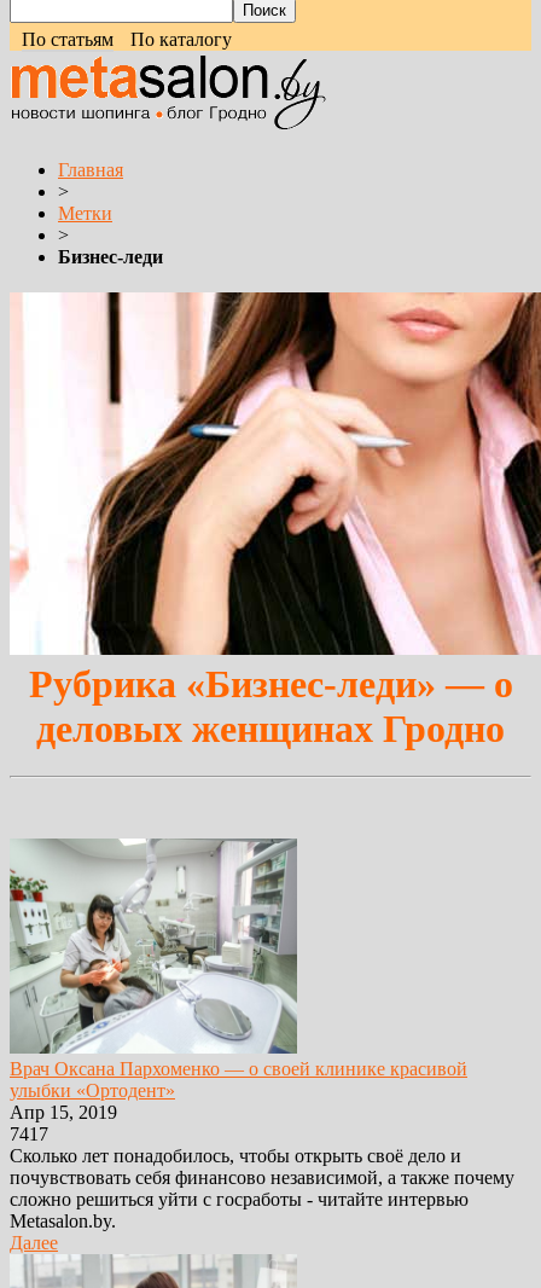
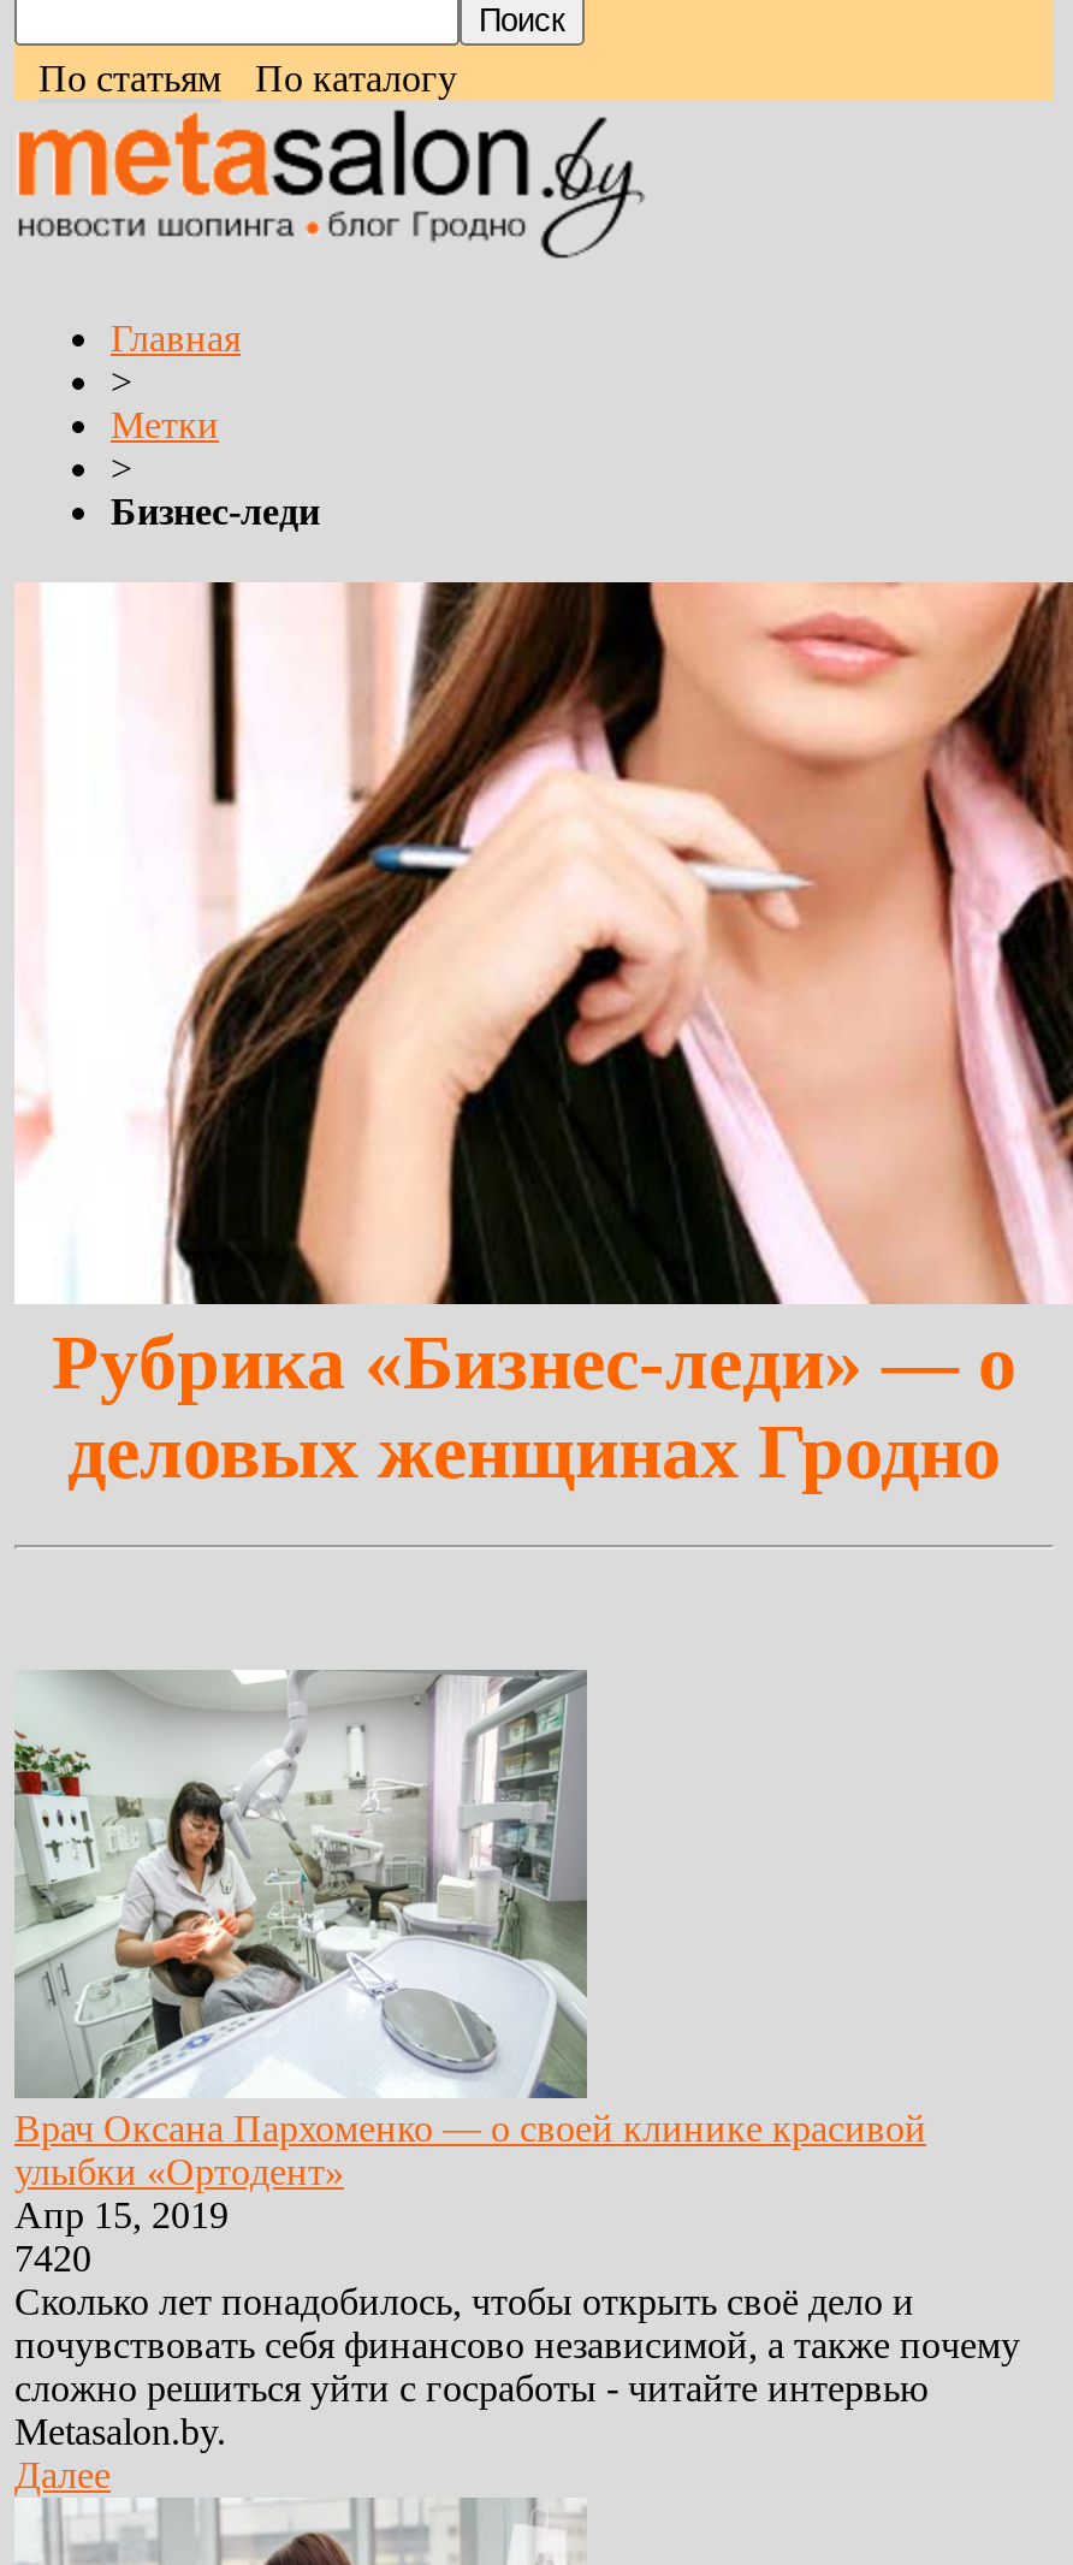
[10,1123,48,1144] 7417 -> [14,2237,91,2278] 7420

